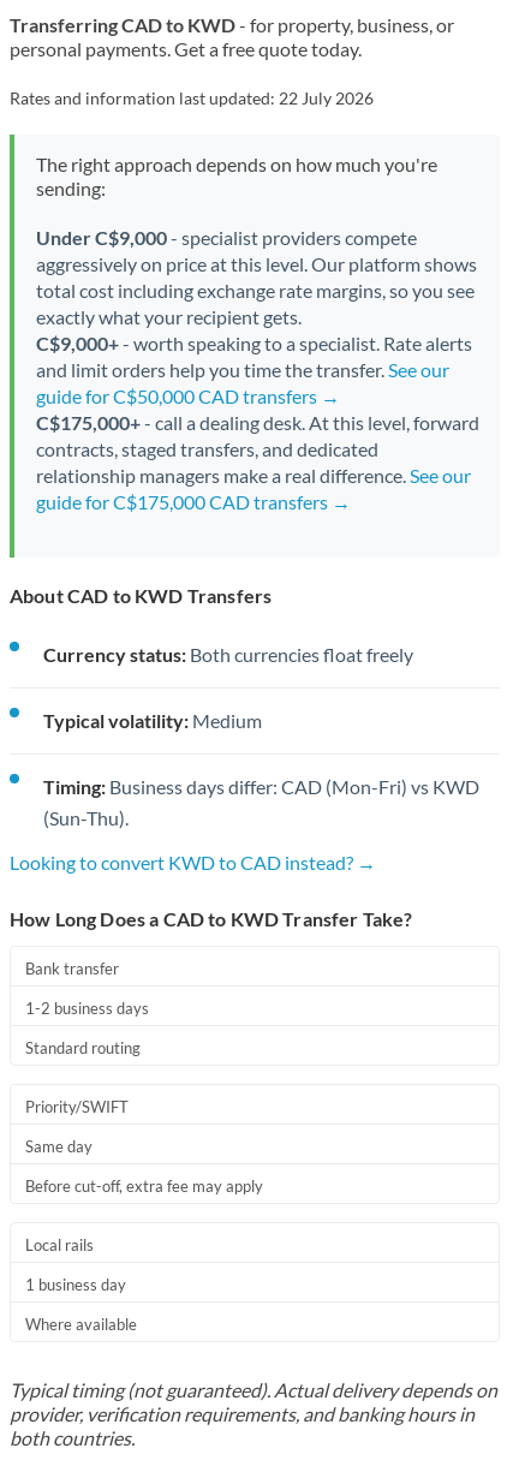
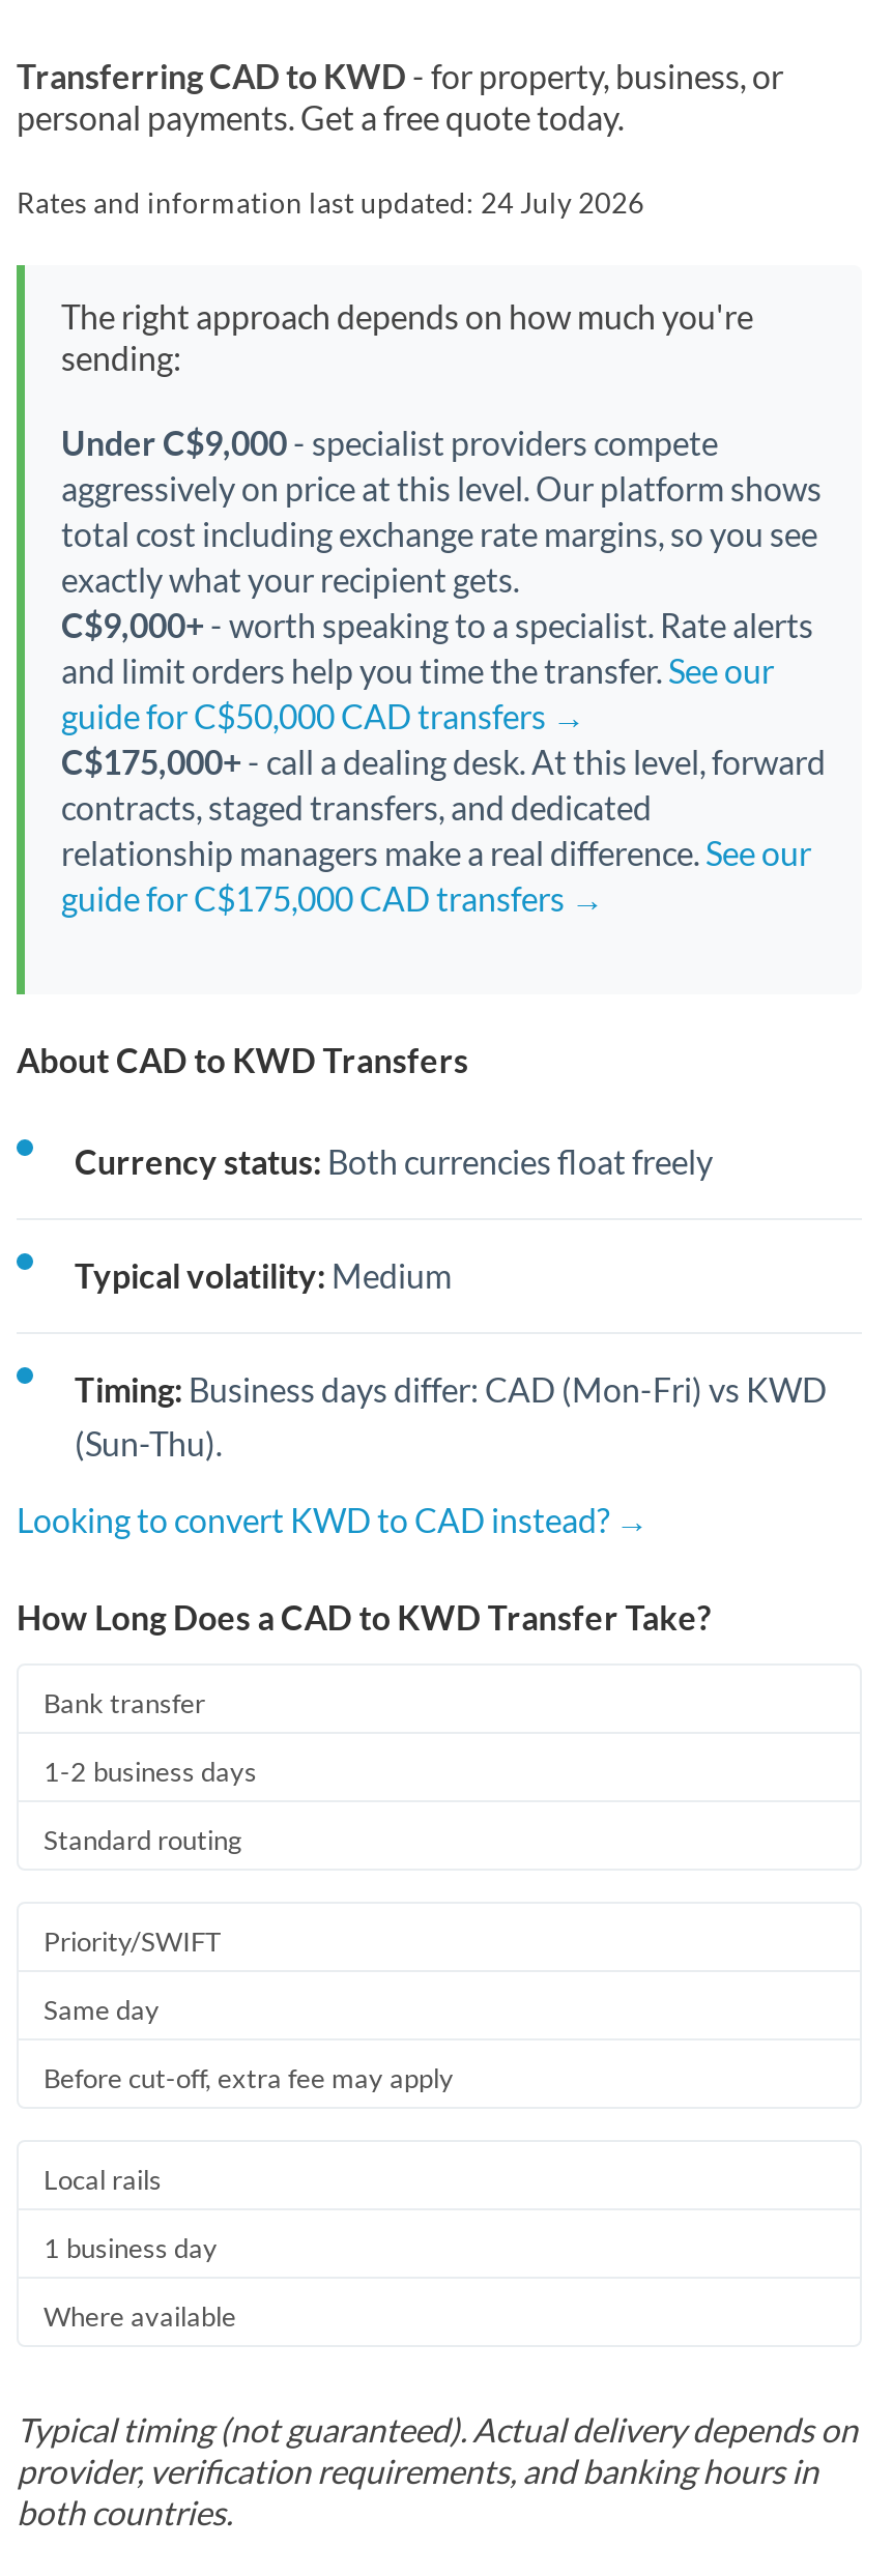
[10,89,374,108] Rates and information last updated: 22 July 2026 -> [17,186,644,220] Rates and information last updated: 24 July 2026

